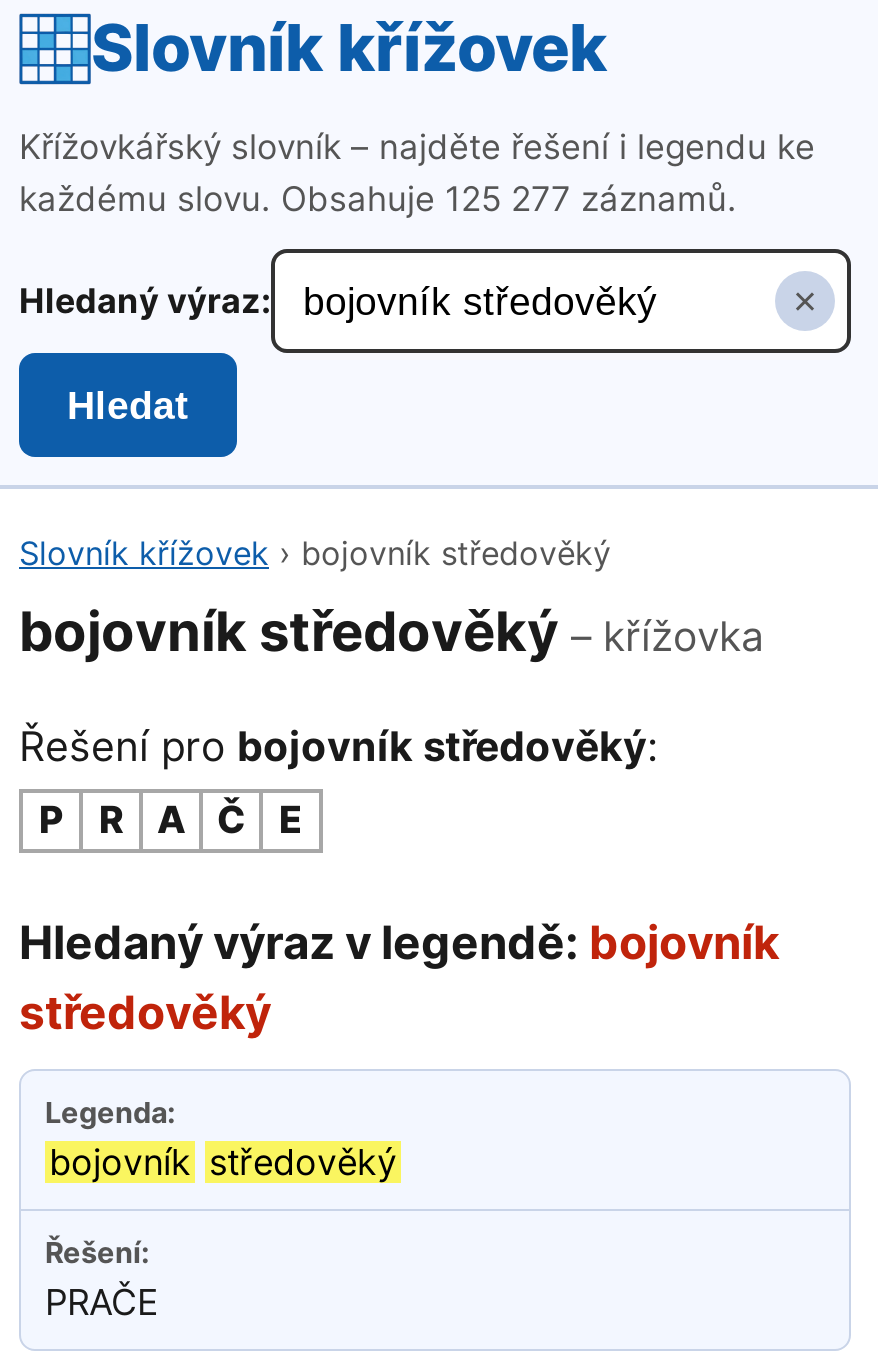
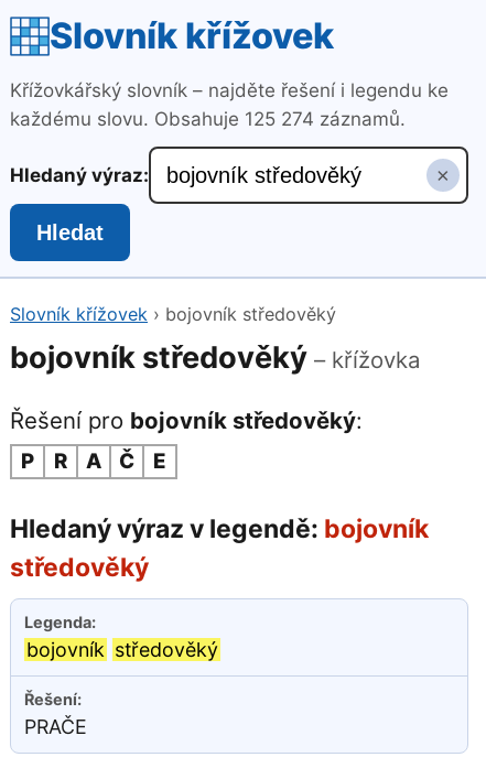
[19,179,737,219] každému slovu. Obsahuje 125 277 záznamů. -> [10,108,406,130] každému slovu. Obsahuje 125 274 záznamů.

